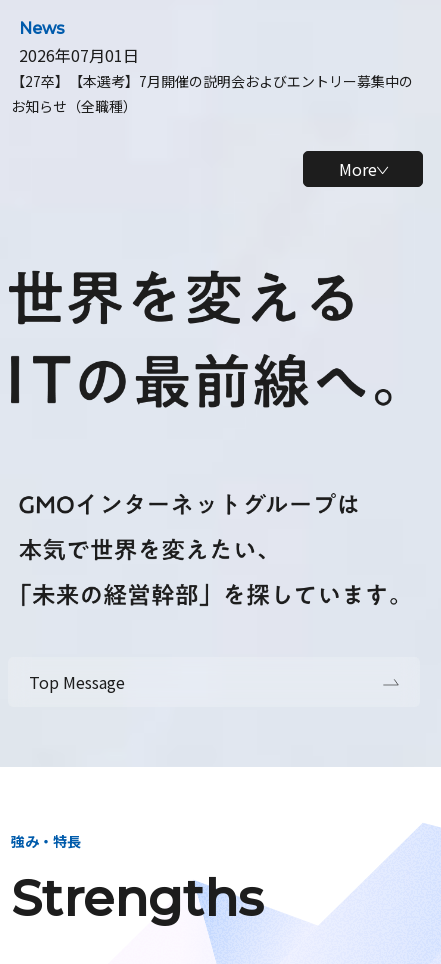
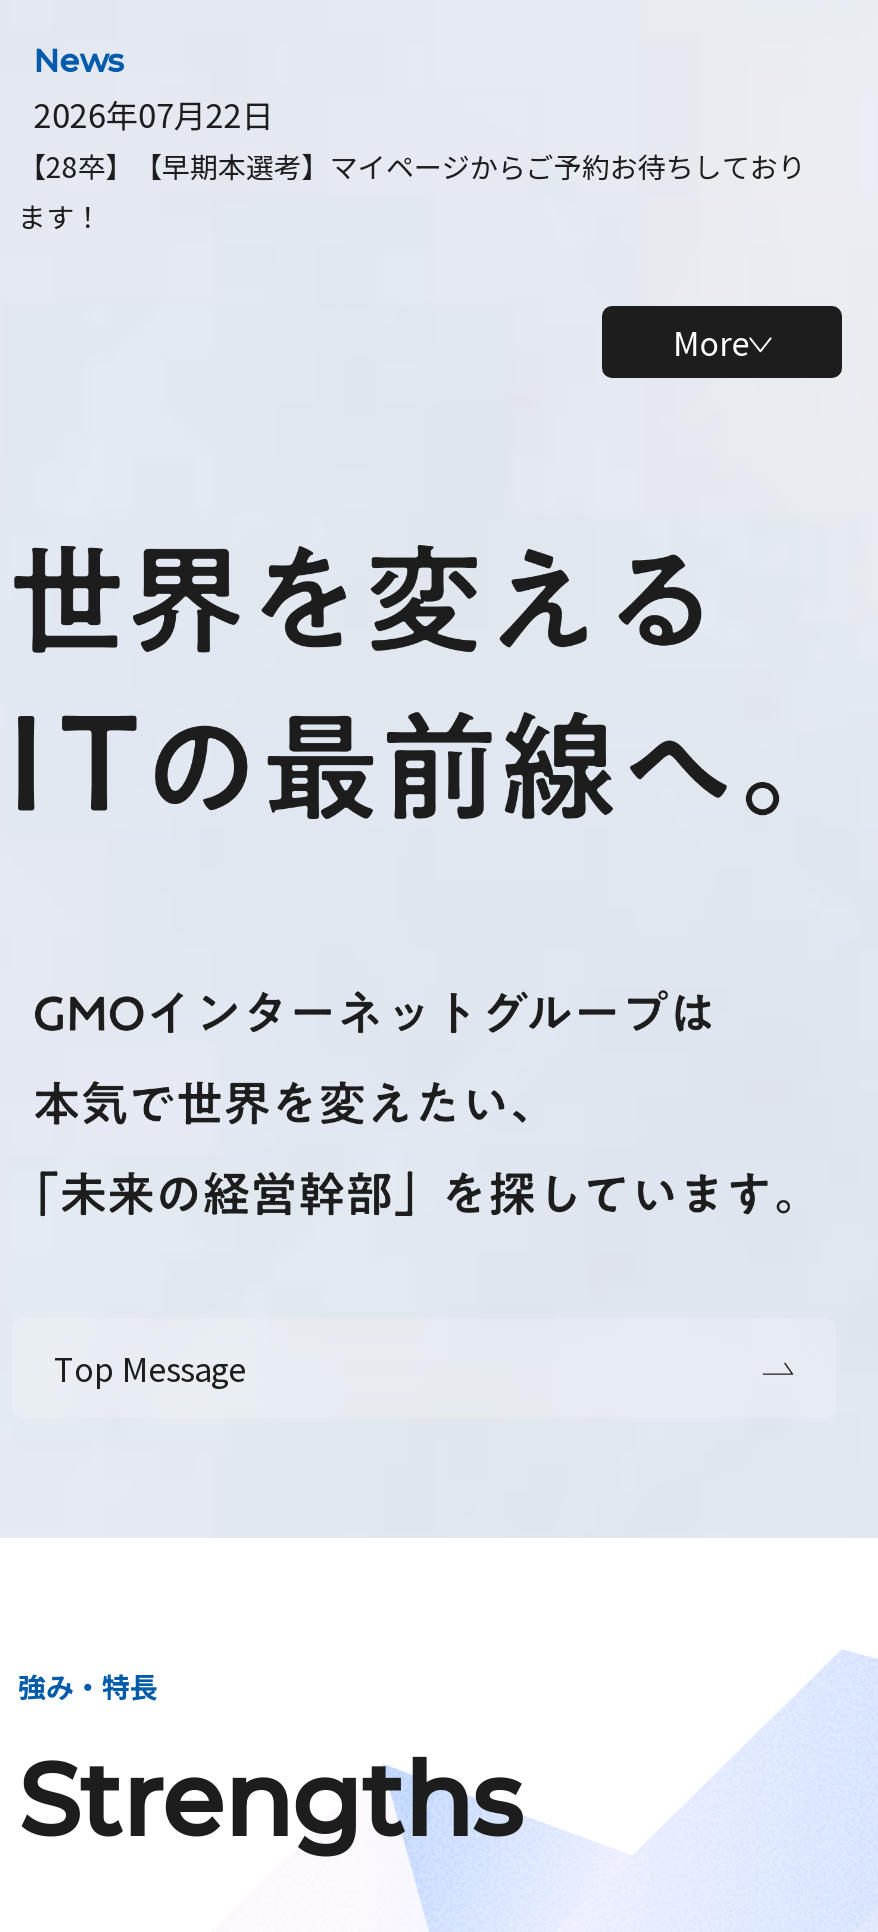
[11,43,413,116] 2026年07月01日 | 【27卒】【本選考】7月開催の説明会およびエントリー募集中の | お知らせ（全職種） -> [18,90,806,236] 2026年07月22日 | 【28卒】【早期本選考】マイページからご予約お待ちしており | ます！

